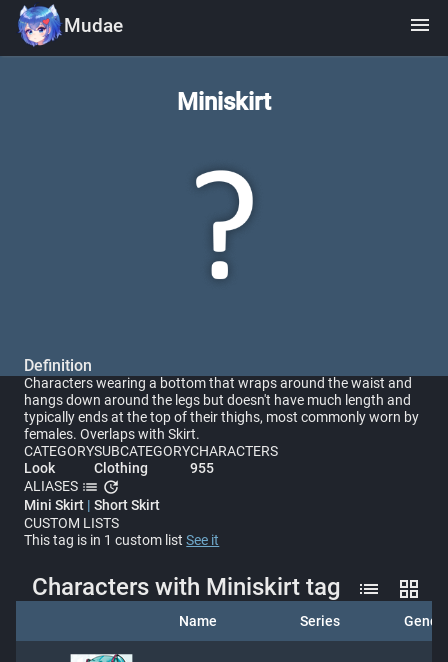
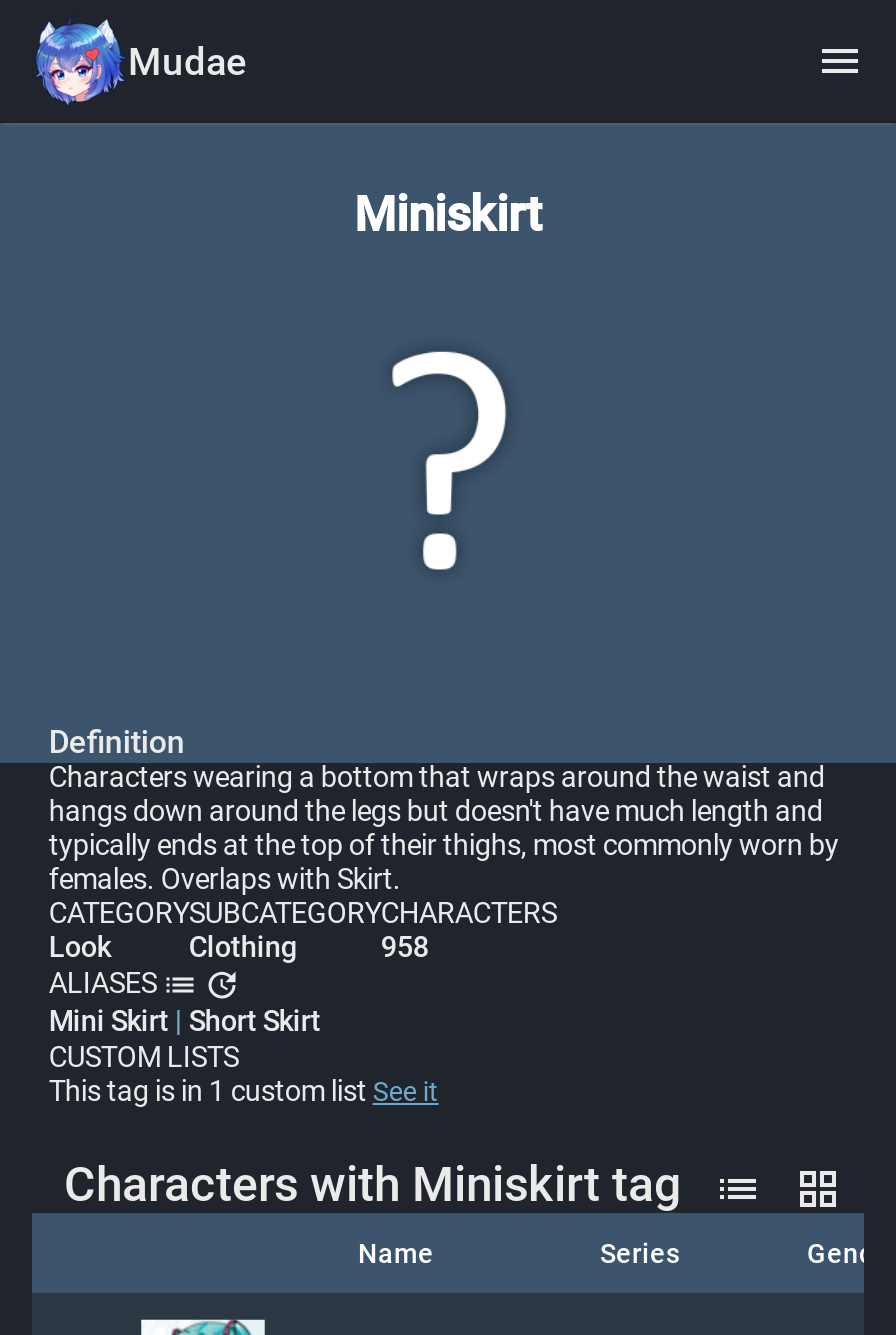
[190,460,214,477] 955 -> [381,932,429,966] 958

